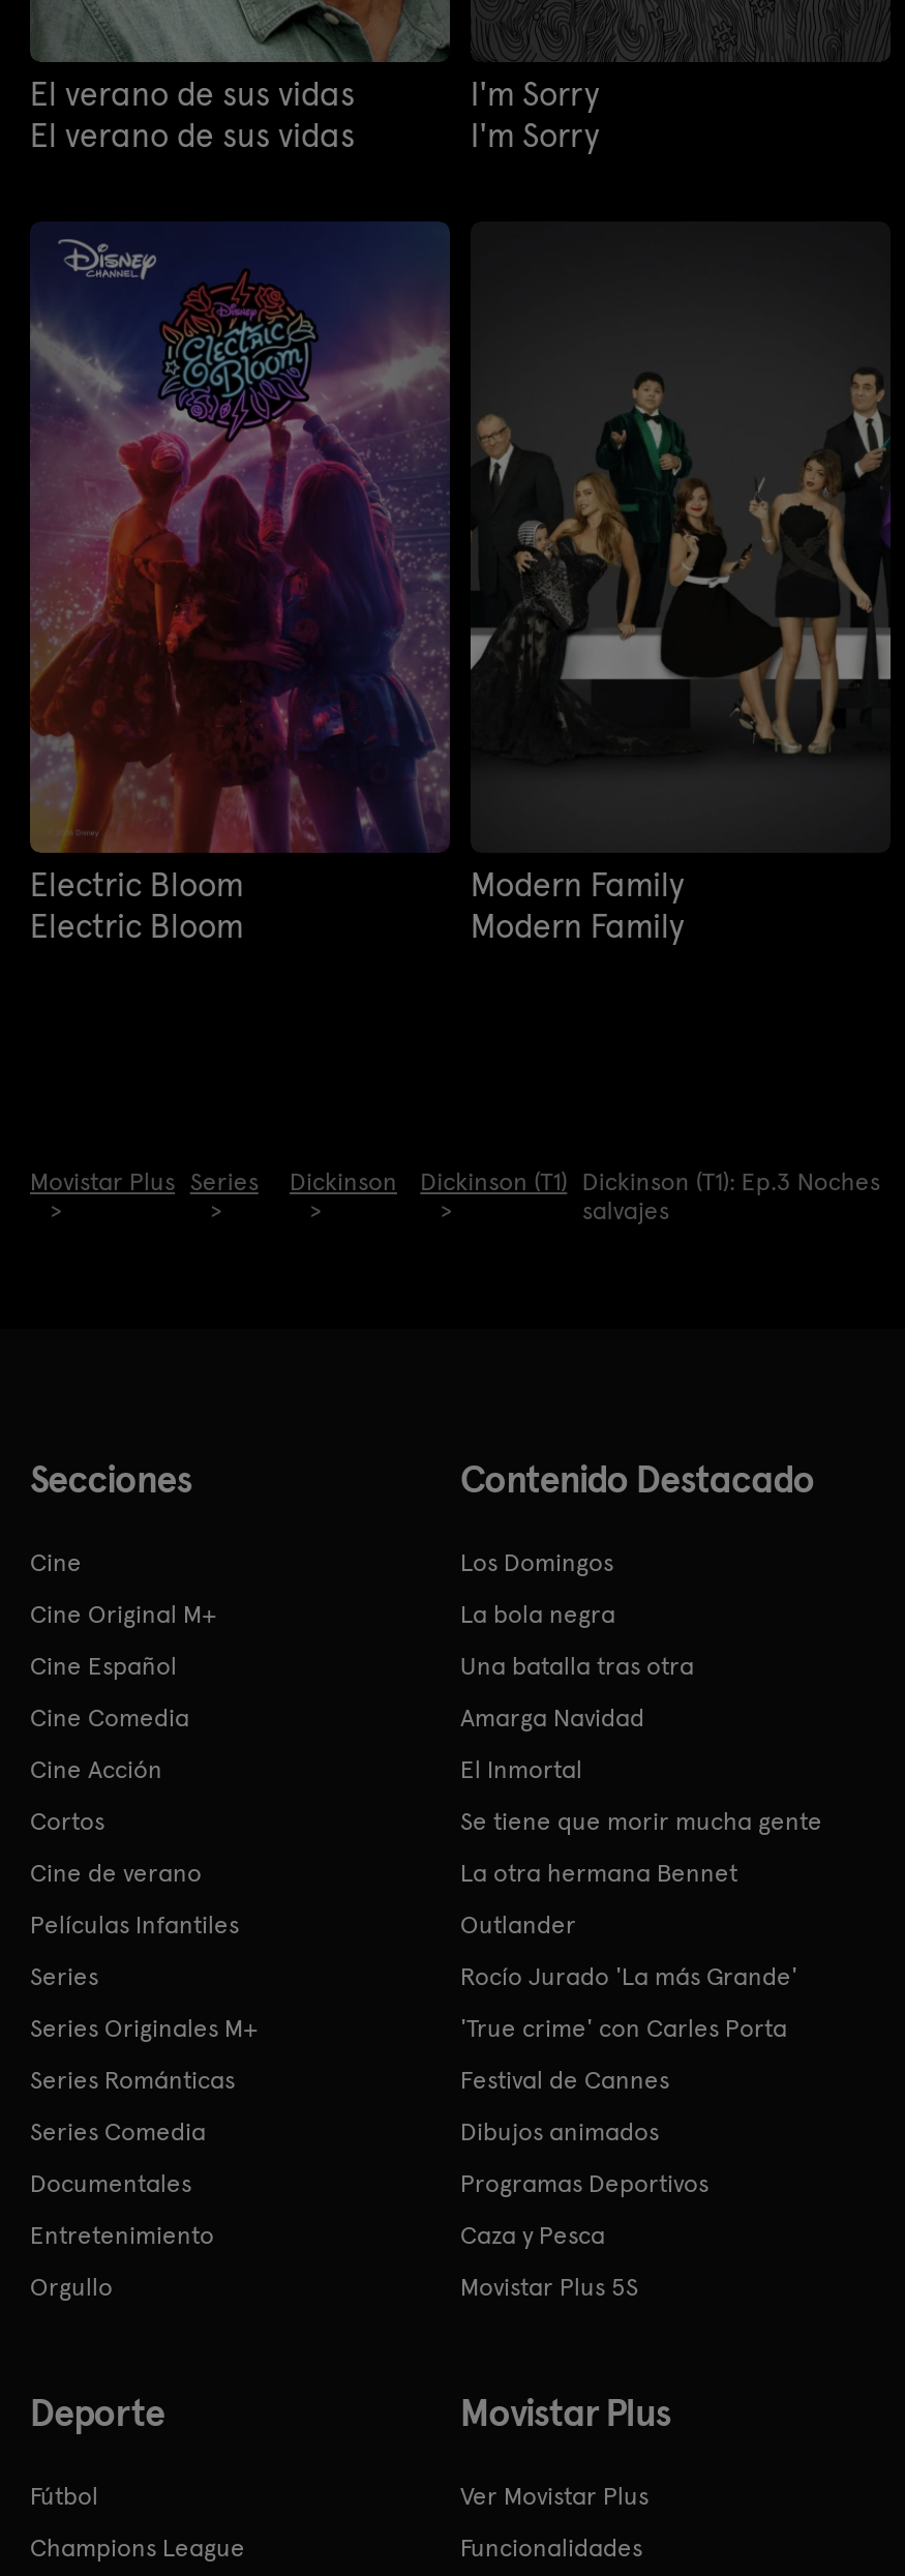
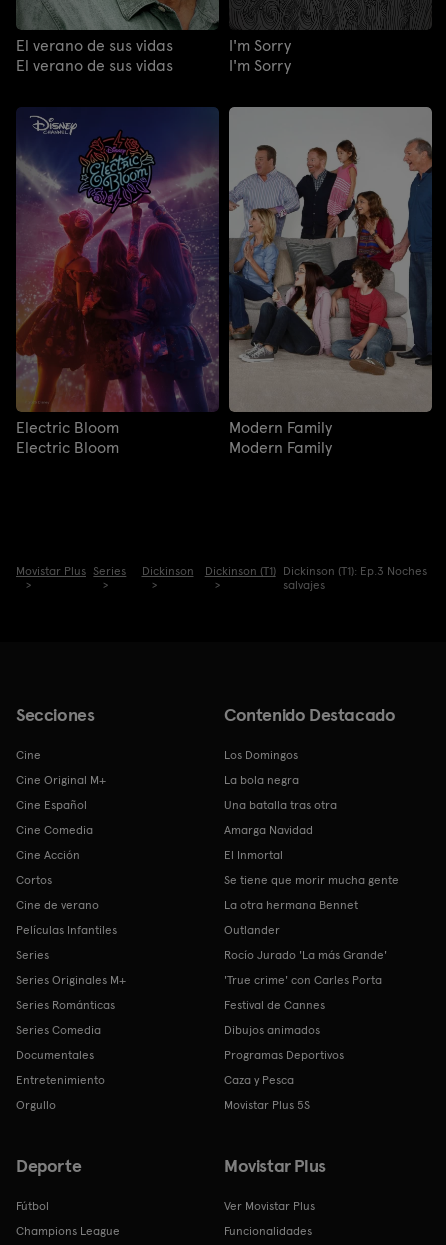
[469,221,893,853] [image] -> [228,106,433,413] [image]

